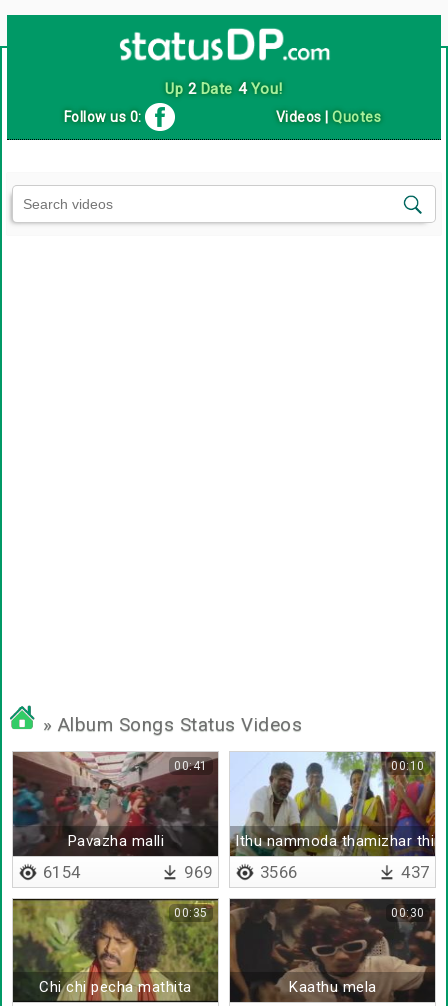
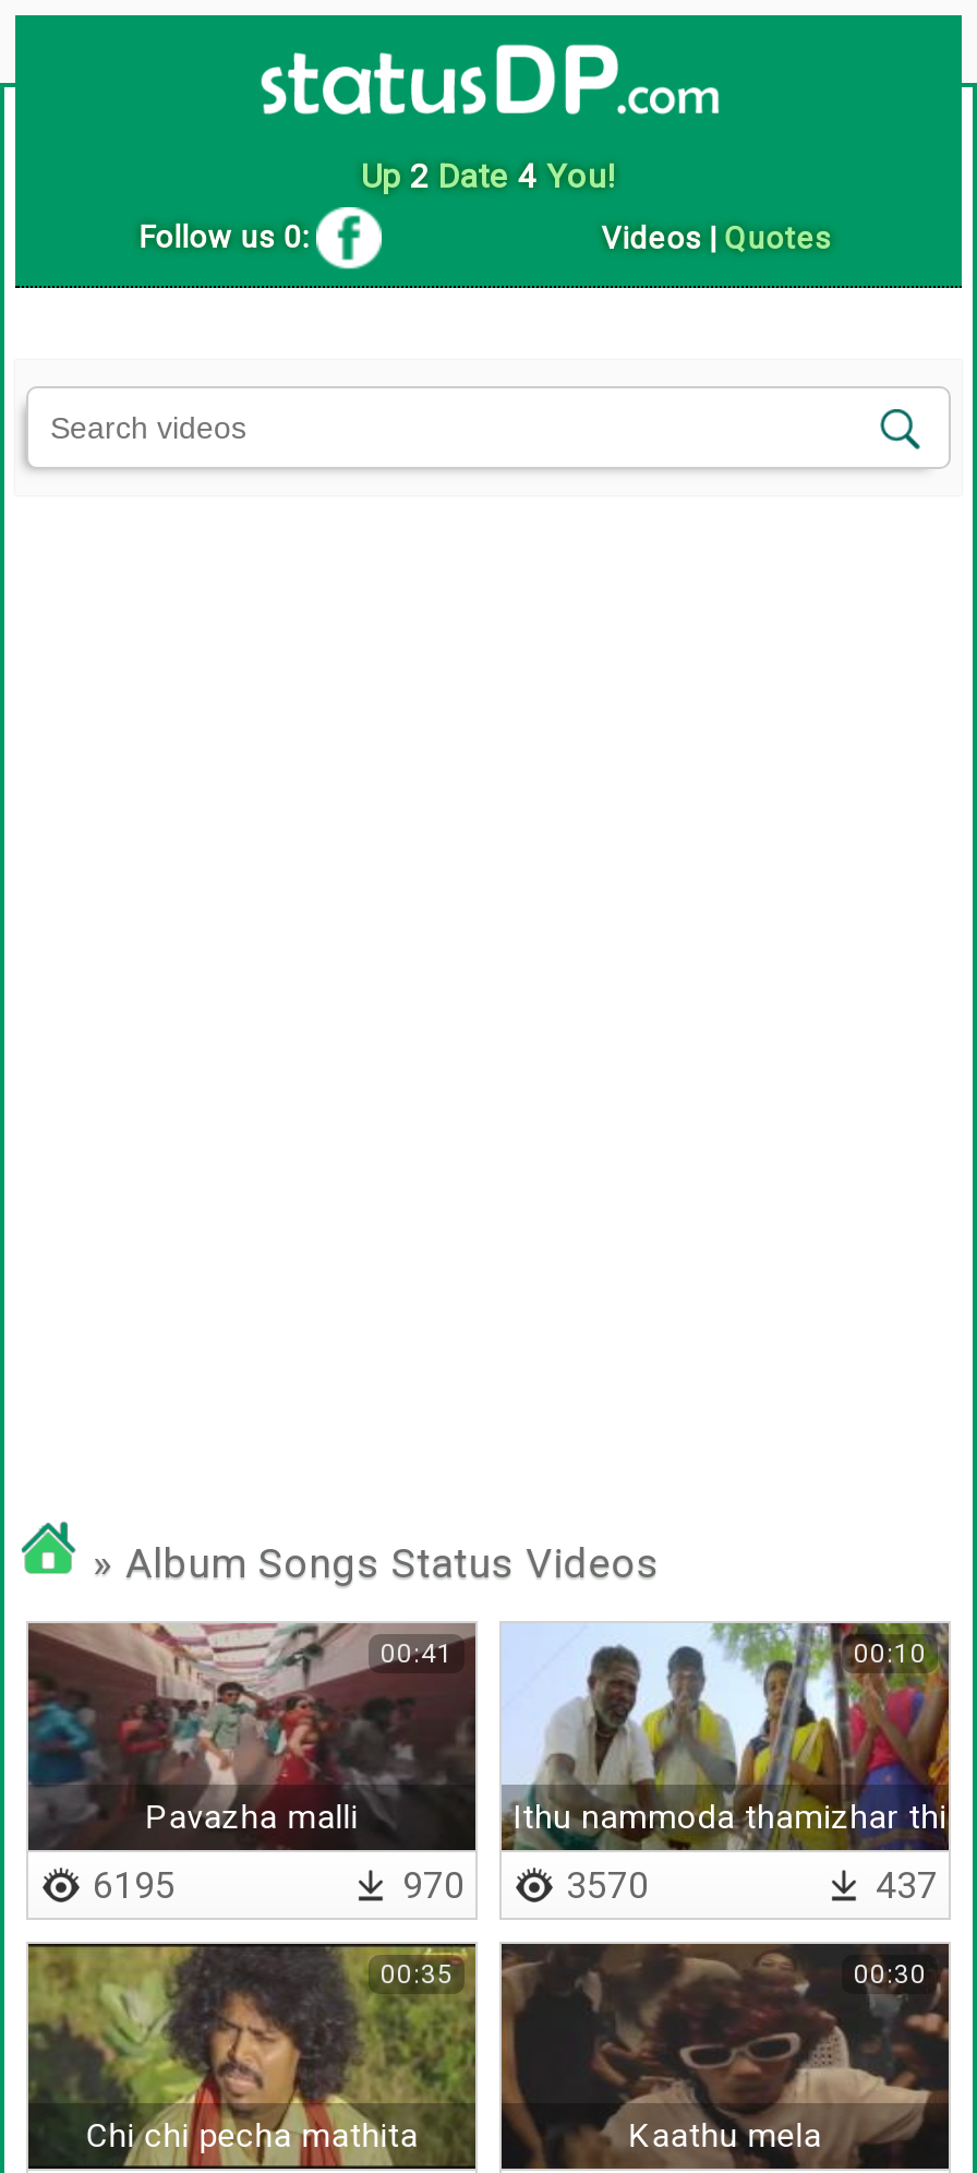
[38,862,80,882] 6154 -> [83,1863,176,1906] 6195
[180,862,213,882] 969 -> [393,1863,465,1906] 970
[255,862,297,882] 3566 -> [556,1863,649,1906] 3570

